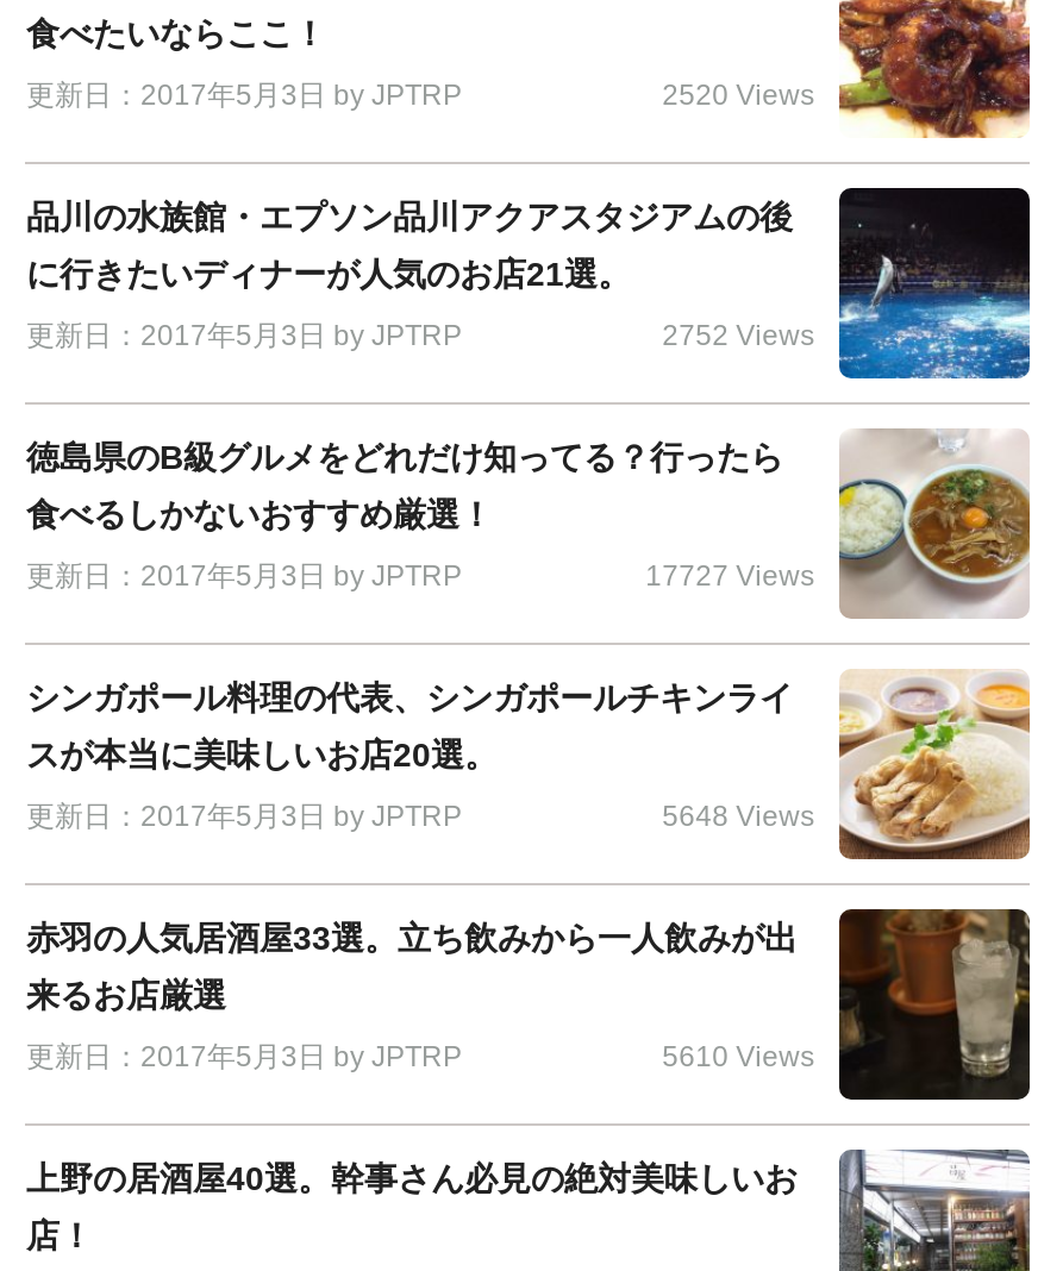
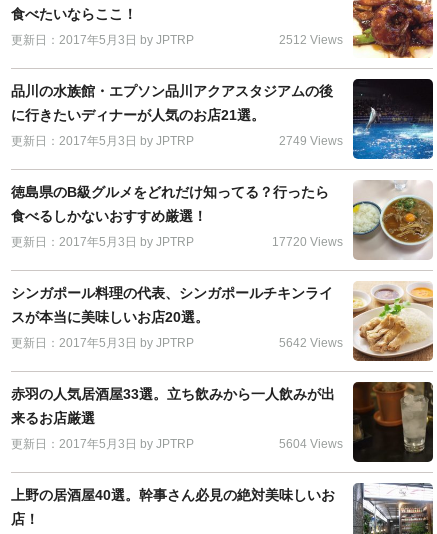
[662,79,814,112] 2520 Views -> [279,33,343,47] 2512 Views
[662,319,814,352] 2752 Views -> [279,134,343,148] 2749 Views
[645,559,814,593] 17727 Views -> [272,235,343,249] 17720 Views
[662,800,814,833] 5648 Views -> [279,336,343,350] 5642 Views
[662,1040,814,1073] 5610 Views -> [279,437,343,451] 5604 Views

